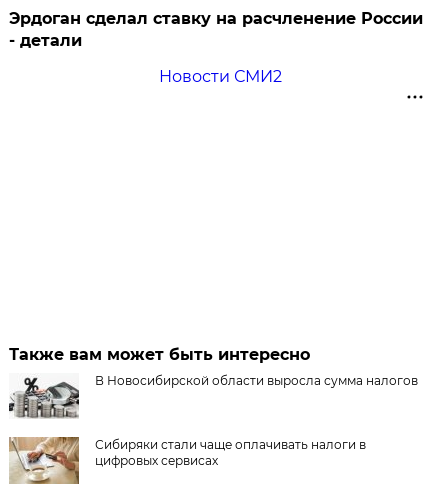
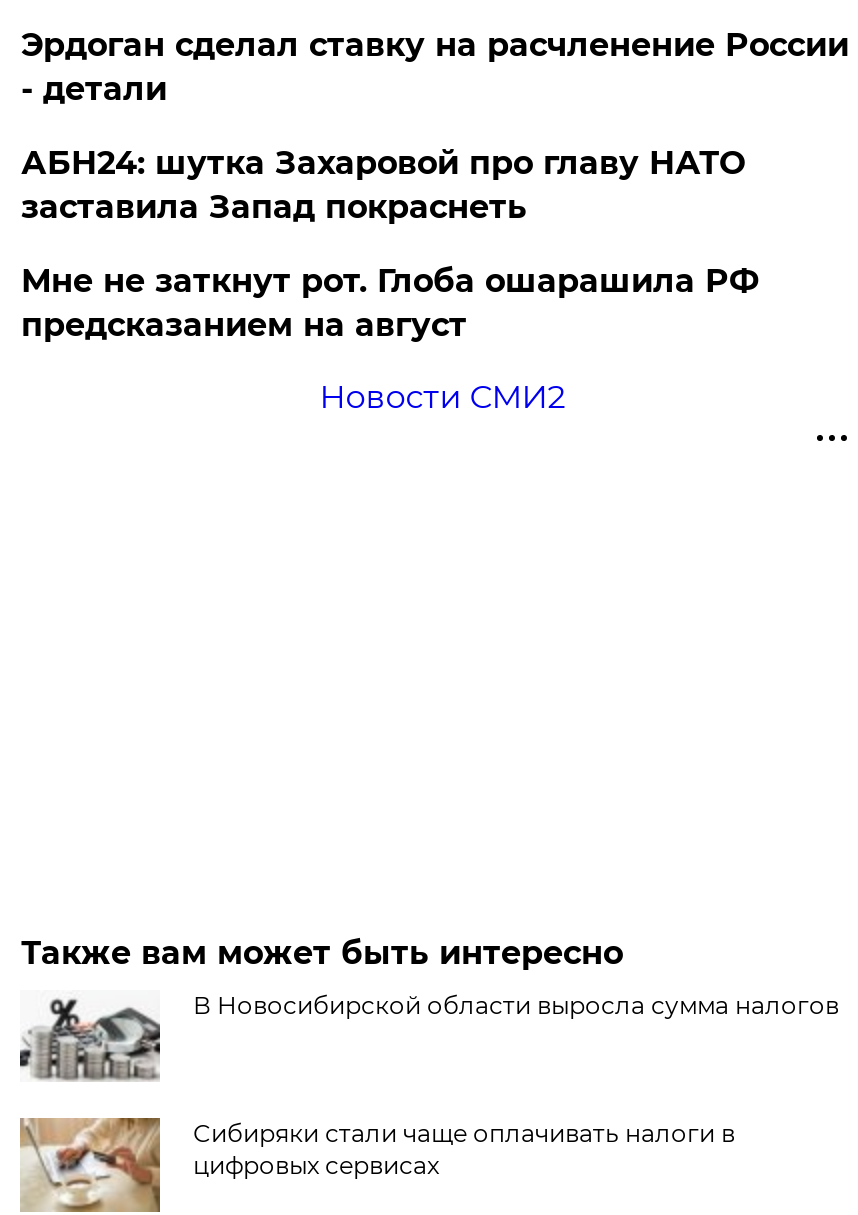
none -> [21,144,759,344] АБН24: шутка Захаровой про главу НАТО | заставила Запад покраснеть | Мне не заткнут рот. Глоба ошарашила РФ | предсказанием на август

